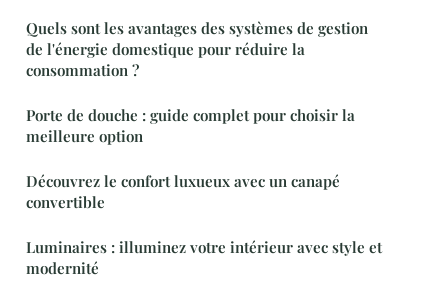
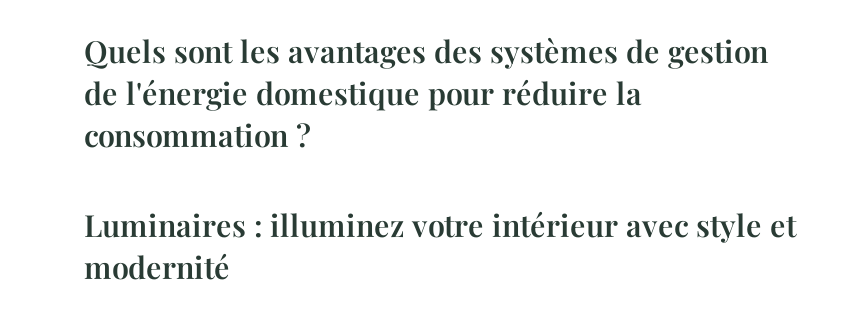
[26,105,355,212] Porte de douche : guide complet pour choisir la | meilleure option | Découvrez le confort luxueux avec un canapé | convertible -> none

